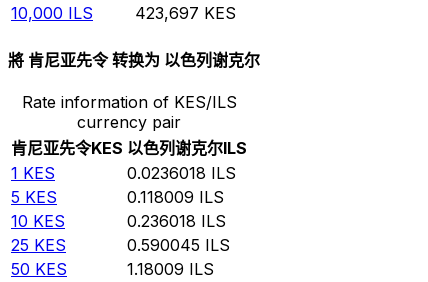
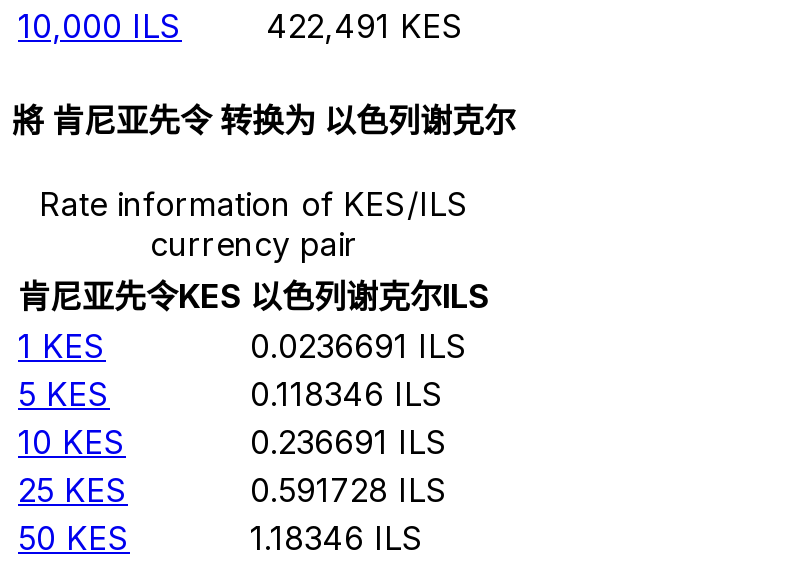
[135,3,236,23] 423,697 KES -> [266,6,464,46] 422,491 KES
[127,163,236,183] 0.0236018 ILS -> [250,327,468,367] 0.0236691 ILS
[127,187,224,207] 0.118009 ILS -> [250,375,444,415] 0.118346 ILS
[127,211,226,231] 0.236018 ILS -> [250,423,448,463] 0.236691 ILS
[127,235,230,255] 0.590045 ILS -> [250,471,448,511] 0.591728 ILS
[127,259,214,279] 1.18009 ILS -> [250,519,424,559] 1.18346 ILS

